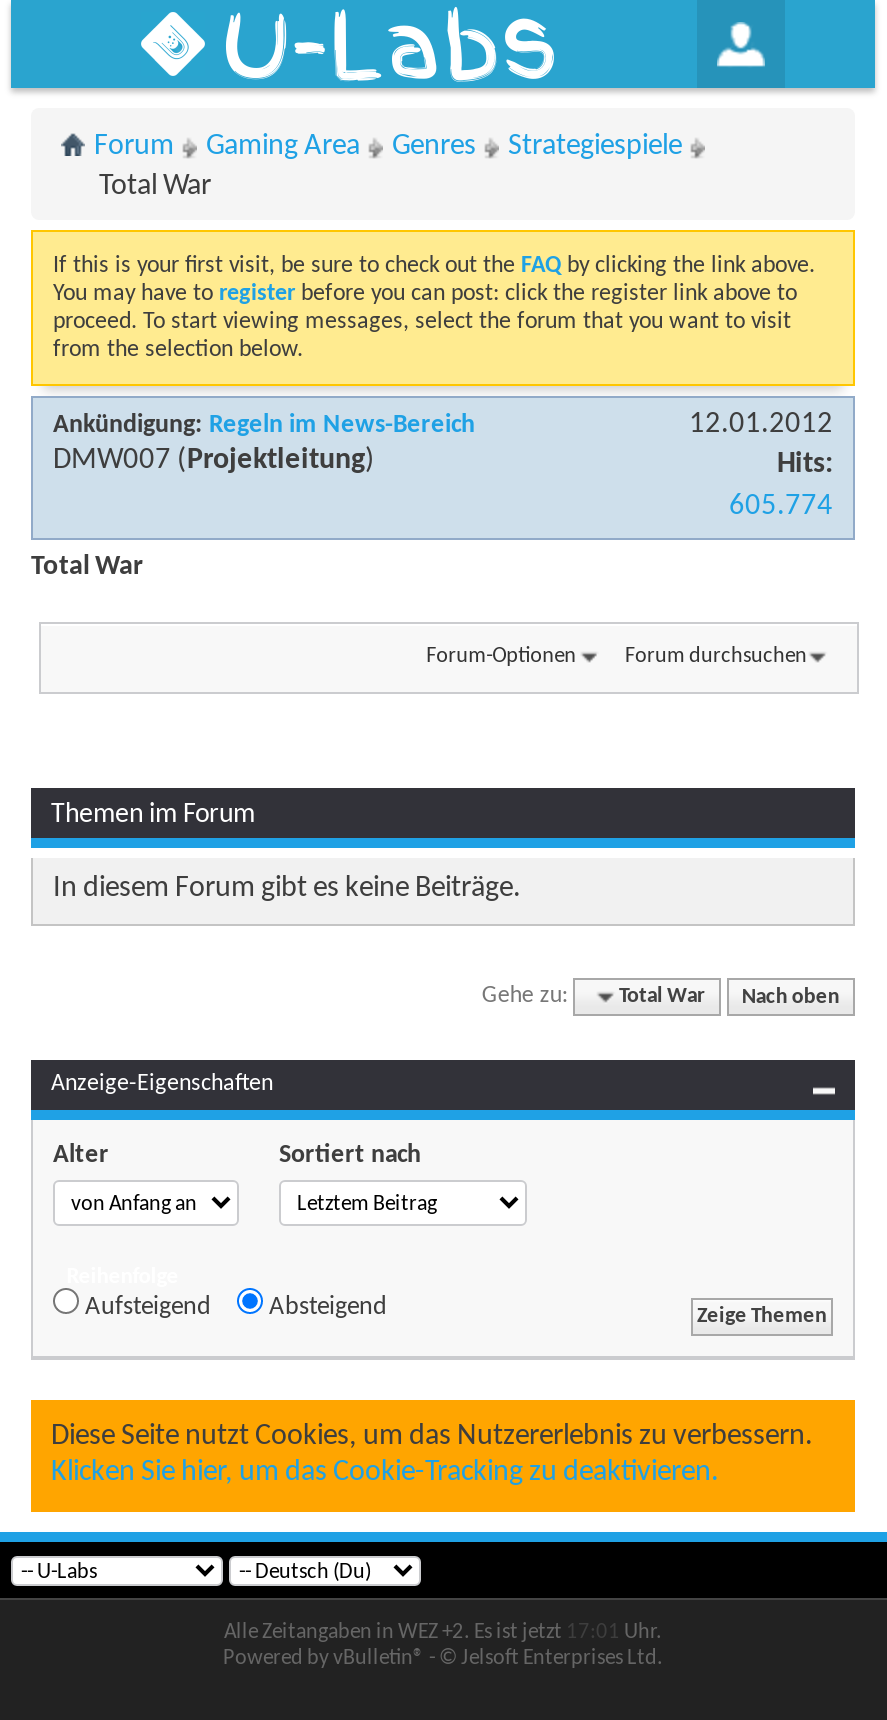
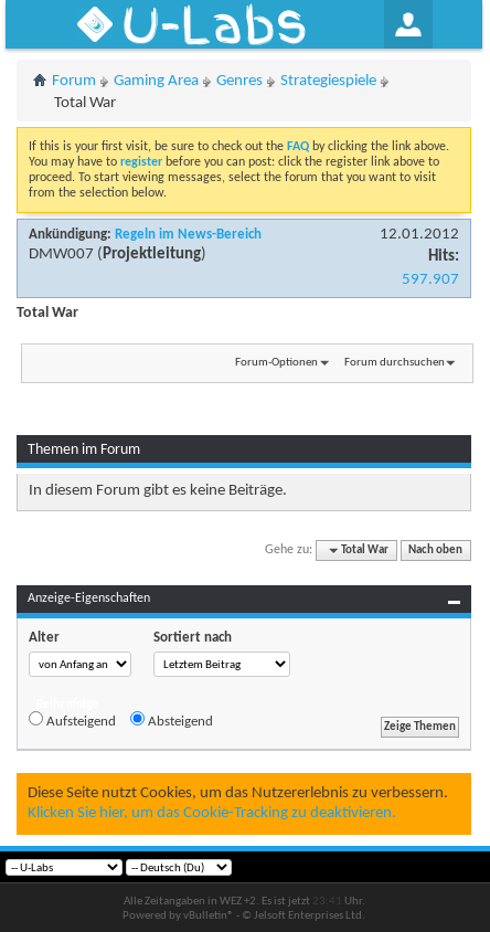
[729,492,833,522] 605.774 -> [402,272,459,288] 597.907
[224,1622,662,1644] Alle Zeitangaben in WEZ +2. Es ist jetzt 17:01 Uhr. -> [123,895,365,907] Alle Zeitangaben in WEZ +2. Es ist jetzt 23:41 Uhr.

